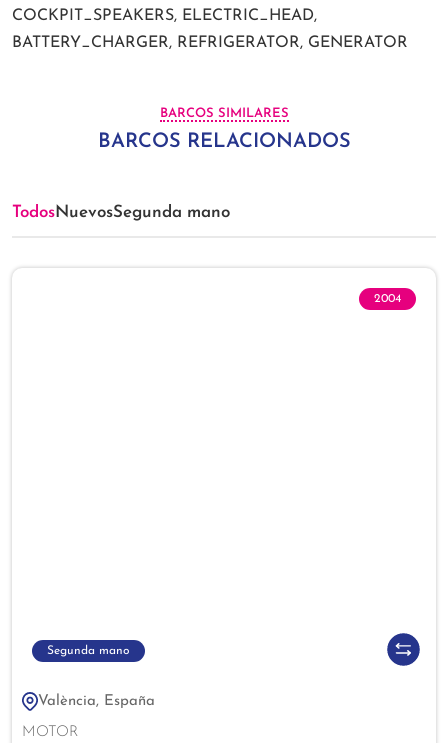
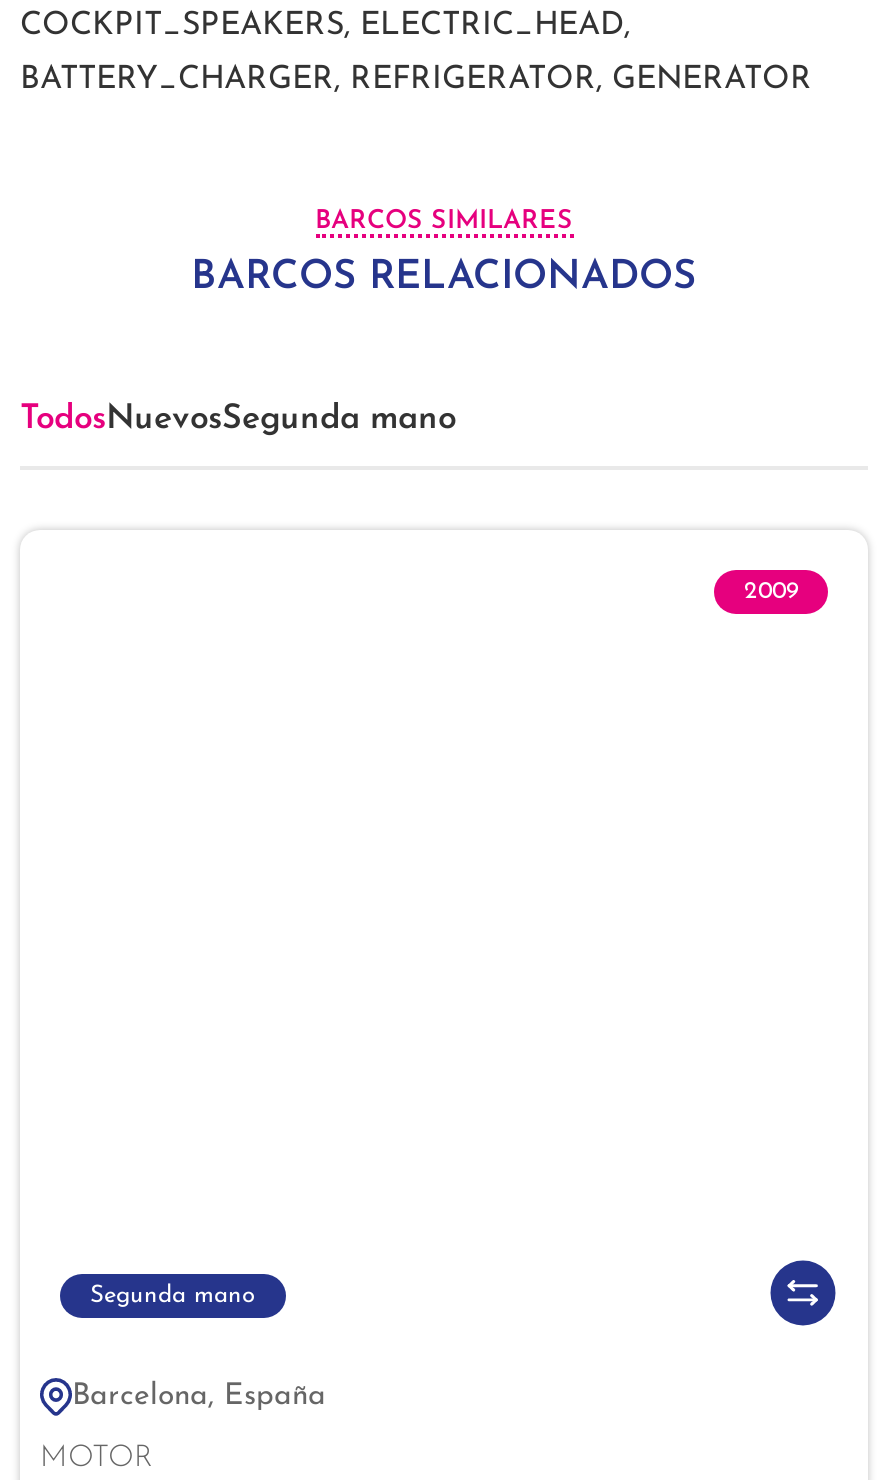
[374,293,401,305] 2004 -> [744,580,798,604] 2009
[38,694,155,709] València, España -> [72,1382,326,1412] Barcelona, España

